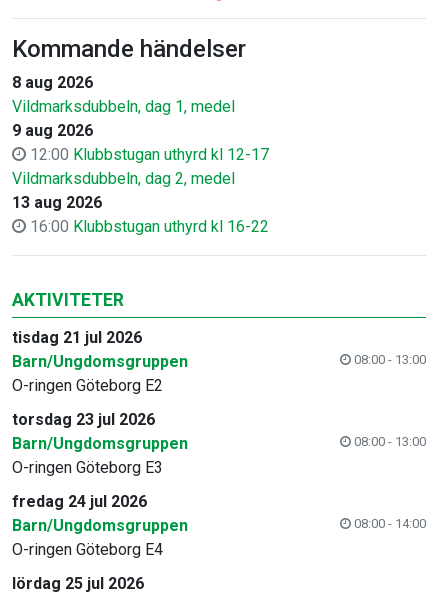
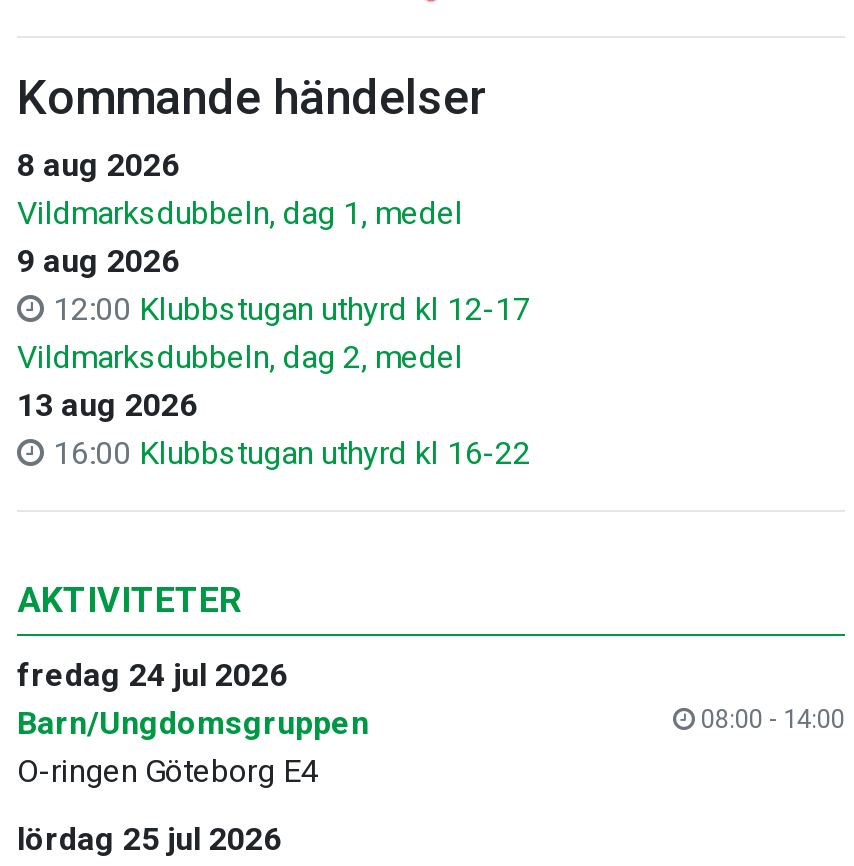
[12,328,426,477] tisdag 21 jul 2026 | Barn/Ungdomsgruppen | 08:00 - 13:00 | O-ringen Göteborg E2 | torsdag 23 jul 2026 | Barn/Ungdomsgruppen | 08:00 - 13:00 | O-ringen Göteborg E3 -> none

